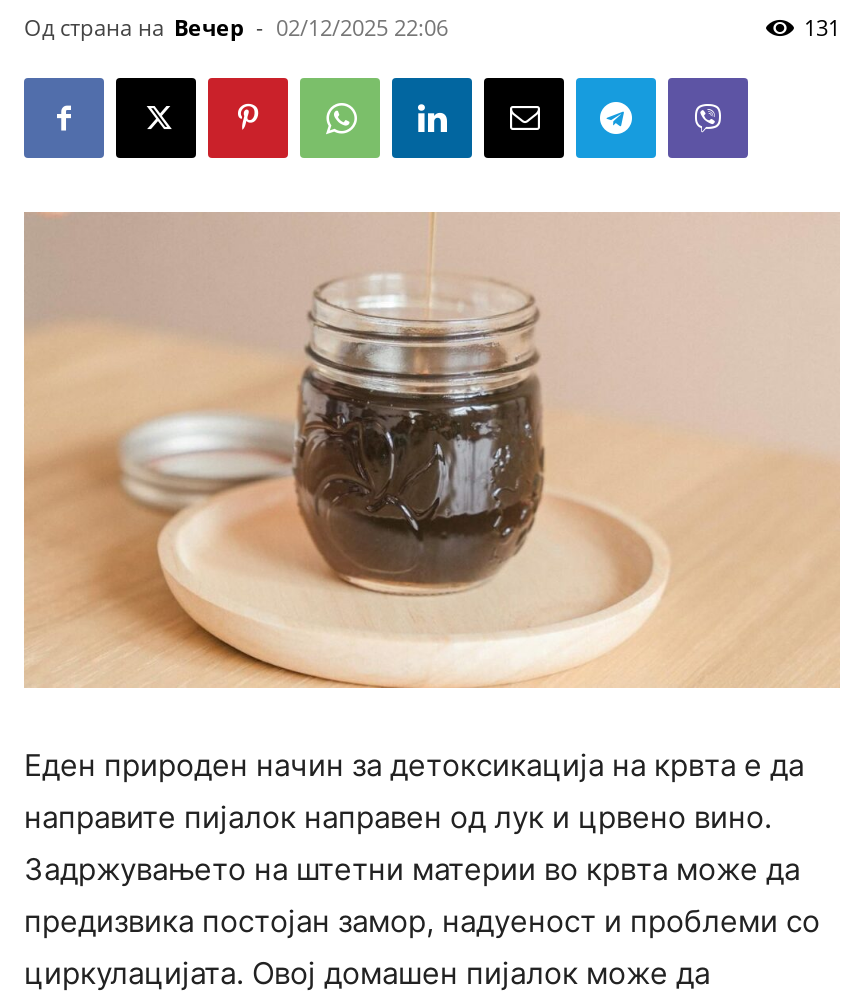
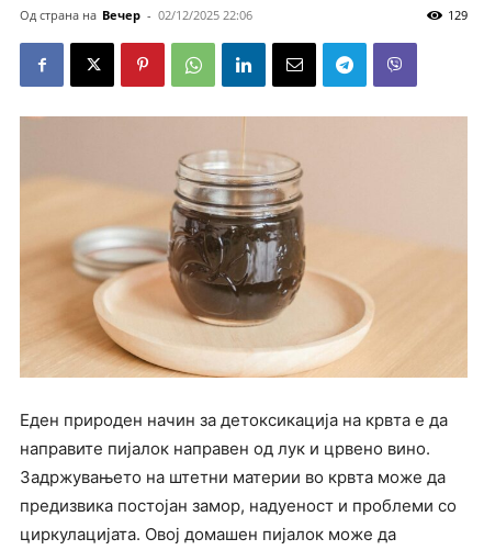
[804,12,840,42] 131 -> [448,7,468,23] 129

